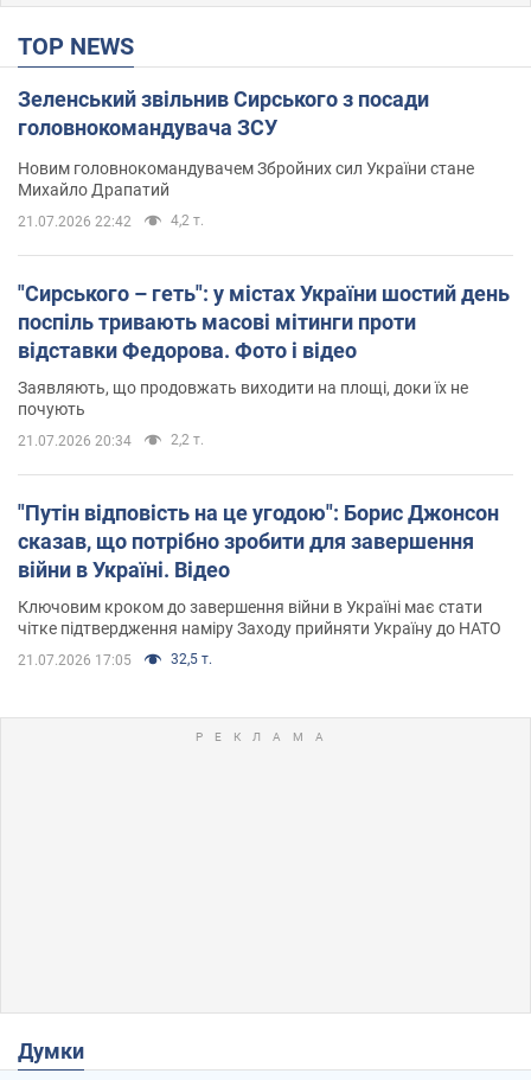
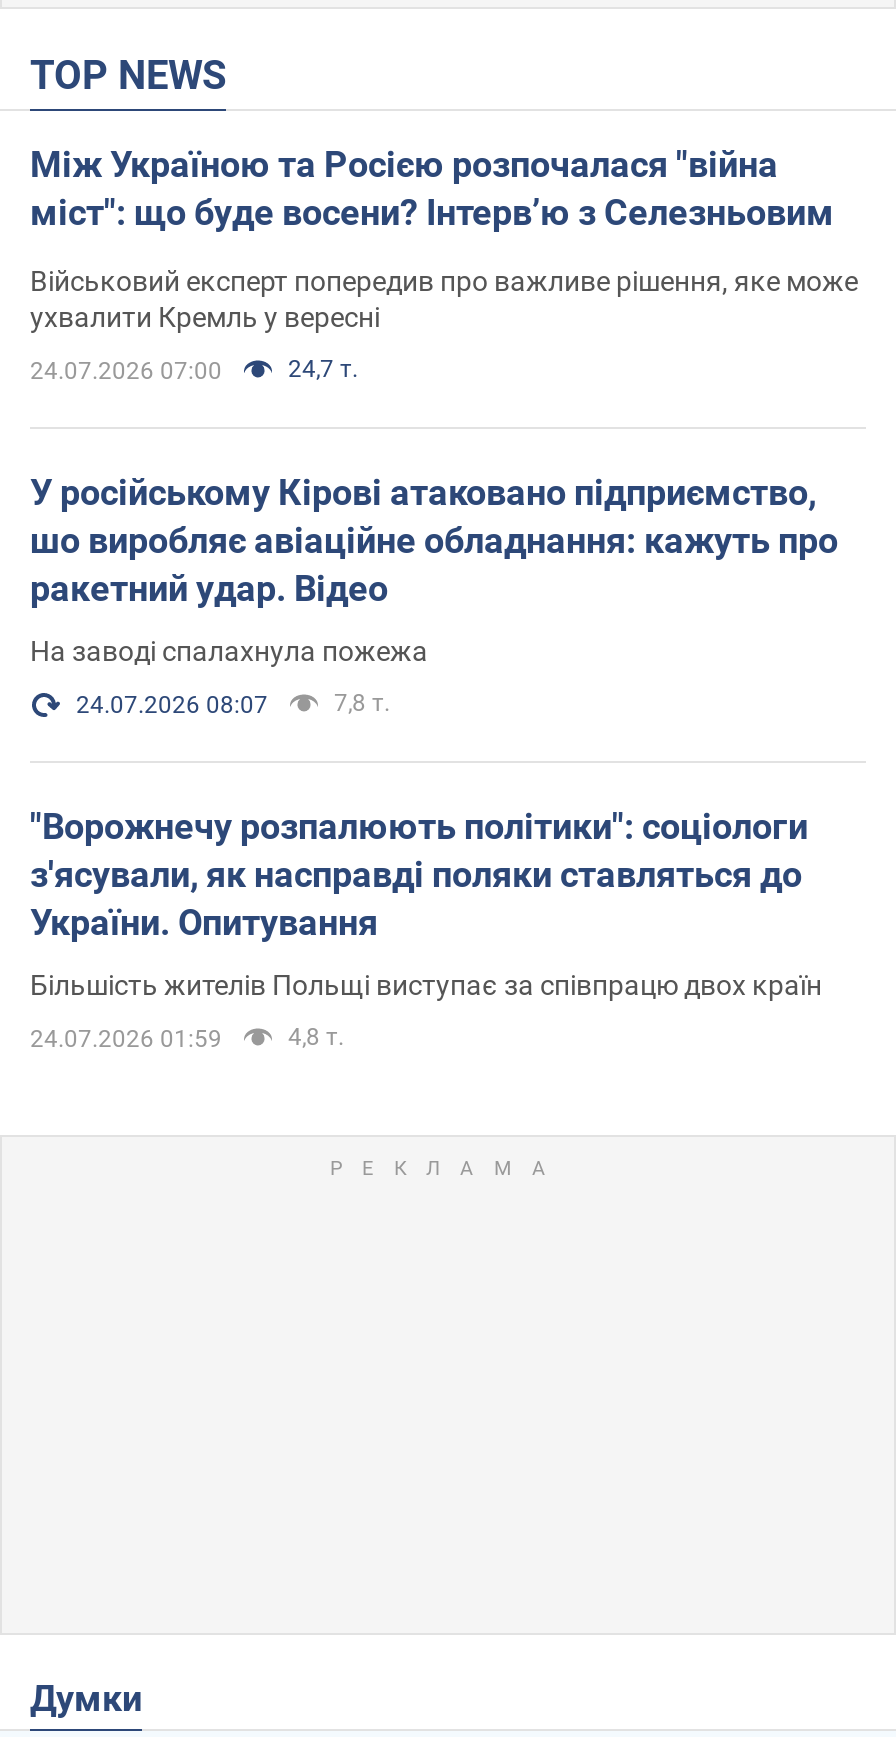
[18,87,429,140] Зеленський звільнив Сирського з посади | головнокомандувача ЗСУ -> [30,144,834,234] Між Україною та Росією розпочалася "війна | міст": що буде восени? Інтерв’ю з Селезньовим
[18,159,474,200] Новим головнокомандувачем Збройних сил України стане | Михайло Драпатий -> [30,266,858,334] Військовий експерт попередив про важливе рішення, яке може | ухвалити Кремль у вересні
[18,213,204,230] 21.07.2026 22:42 | 4,2 т. -> [30,356,358,386] 24.07.2026 07:00 | 24,7 т.
[18,281,510,363] "Сирського – геть": у містах України шостий день | поспіль тривають масові мітинги проти | відставки Федорова. Фото і відео -> [30,472,838,610] У російському Кірові атаковано підприємство, | шо виробляє авіаційне обладнання: кажуть про | ракетний удар. Відео
[18,379,468,419] Заявляють, що продовжать виходити на площі, доки їх не | почують -> [30,636,428,668] На заводі спалахнула пожежа
[18,432,204,450] 21.07.2026 20:34 | 2,2 т. -> [76,690,390,720] 24.07.2026 08:07 | 7,8 т.
[18,501,499,582] "Путін відповість на це угодою": Борис Джонсон | сказав, що потрібно зробити для завершення | війни в Україні. Відео -> [30,806,808,944] "Ворожнечу розпалюють політики": соціологи | з'ясували, як насправді поляки ставляться до | України. Опитування
[18,598,501,638] Ключовим кроком до завершення війни в Україні має стати | чітке підтвердження наміру Заходу прийняти Україну до НАТО -> [30,970,822,1002] Більшість жителів Польщі виступає за співпрацю двох країн
[18,651,212,669] 21.07.2026 17:05 | 32,5 т. -> [30,1024,344,1054] 24.07.2026 01:59 | 4,8 т.

